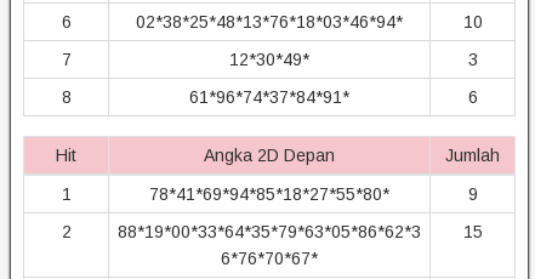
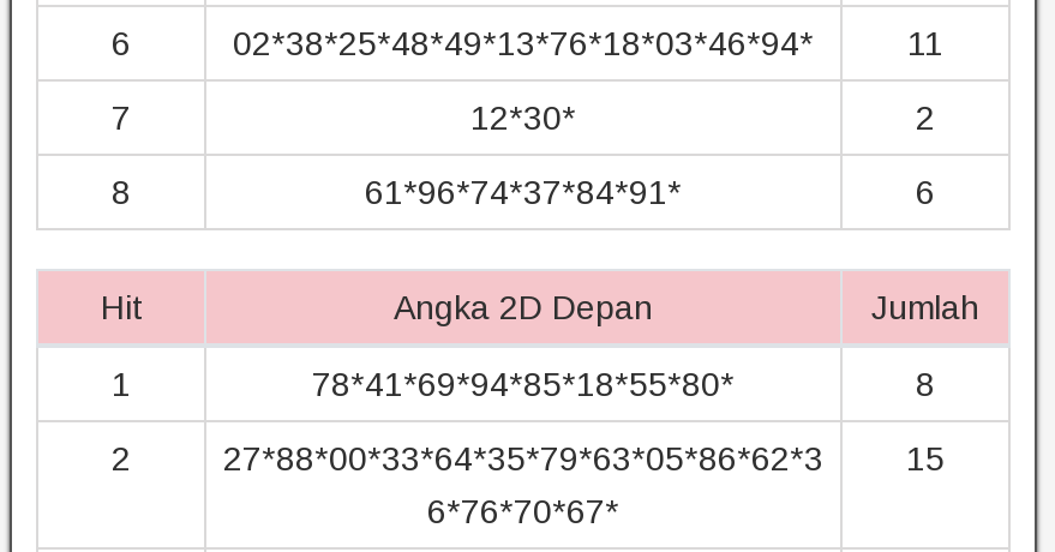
[136,12,403,32] 02*38*25*48*13*76*18*03*46*94* -> [233,24,814,62] 02*38*25*48*49*13*76*18*03*46*94*
[463,12,482,32] 10 -> [907,24,943,62] 11
[229,50,309,69] 12*30*49* -> [470,98,576,137] 12*30*
[468,50,477,69] 3 -> [916,98,935,137] 2
[149,184,389,204] 78*41*69*94*85*18*27*55*80* -> [312,365,735,403] 78*41*69*94*85*18*55*80*
[468,184,477,204] 9 -> [916,365,935,403] 8
[118,222,421,241] 88*19*00*33*64*35*79*63*05*86*62*3 -> [223,439,823,478] 27*88*00*33*64*35*79*63*05*86*62*3

